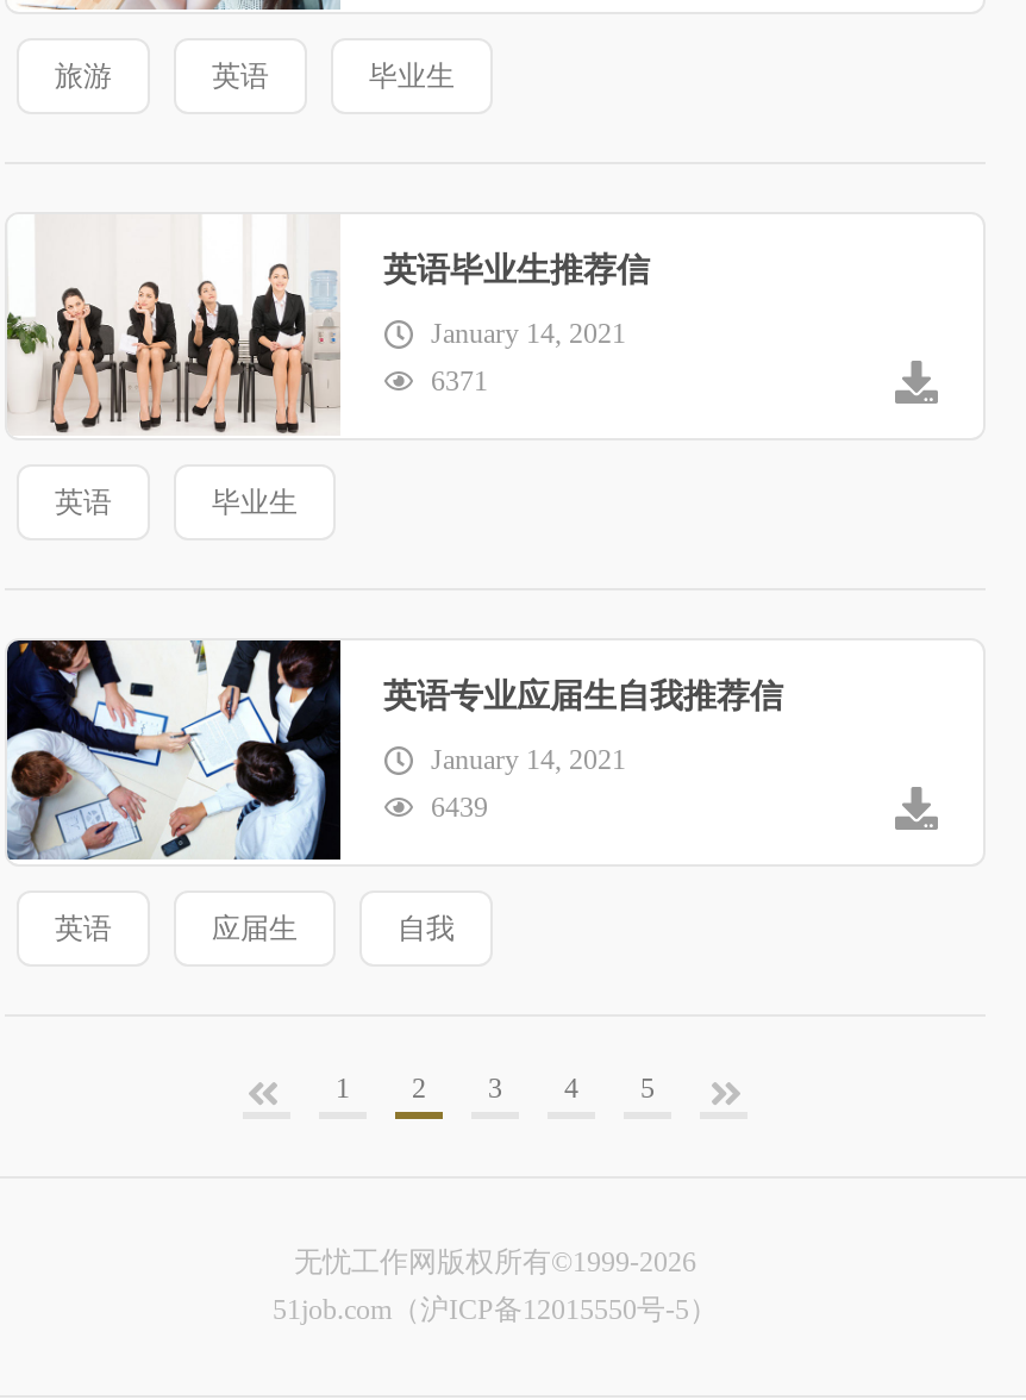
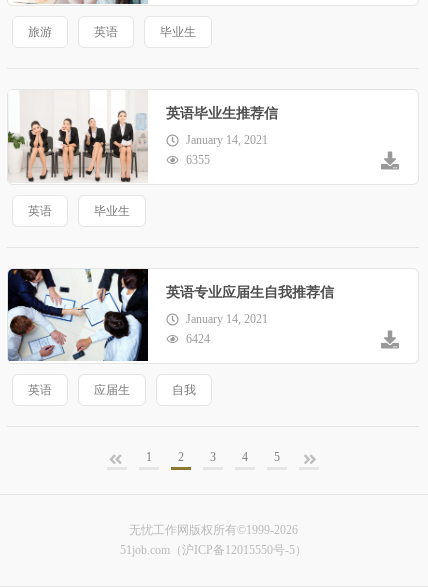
[431,364,488,398] 6371 -> [186,153,210,167] 6355
[431,790,488,824] 6439 -> [186,332,210,346] 6424

